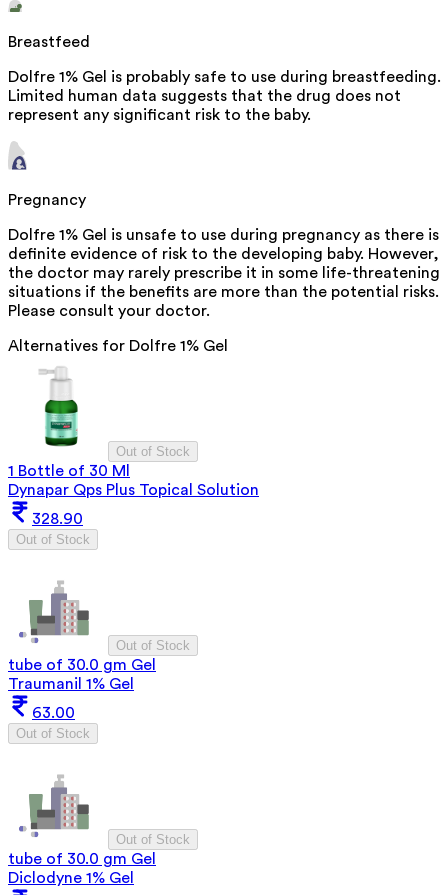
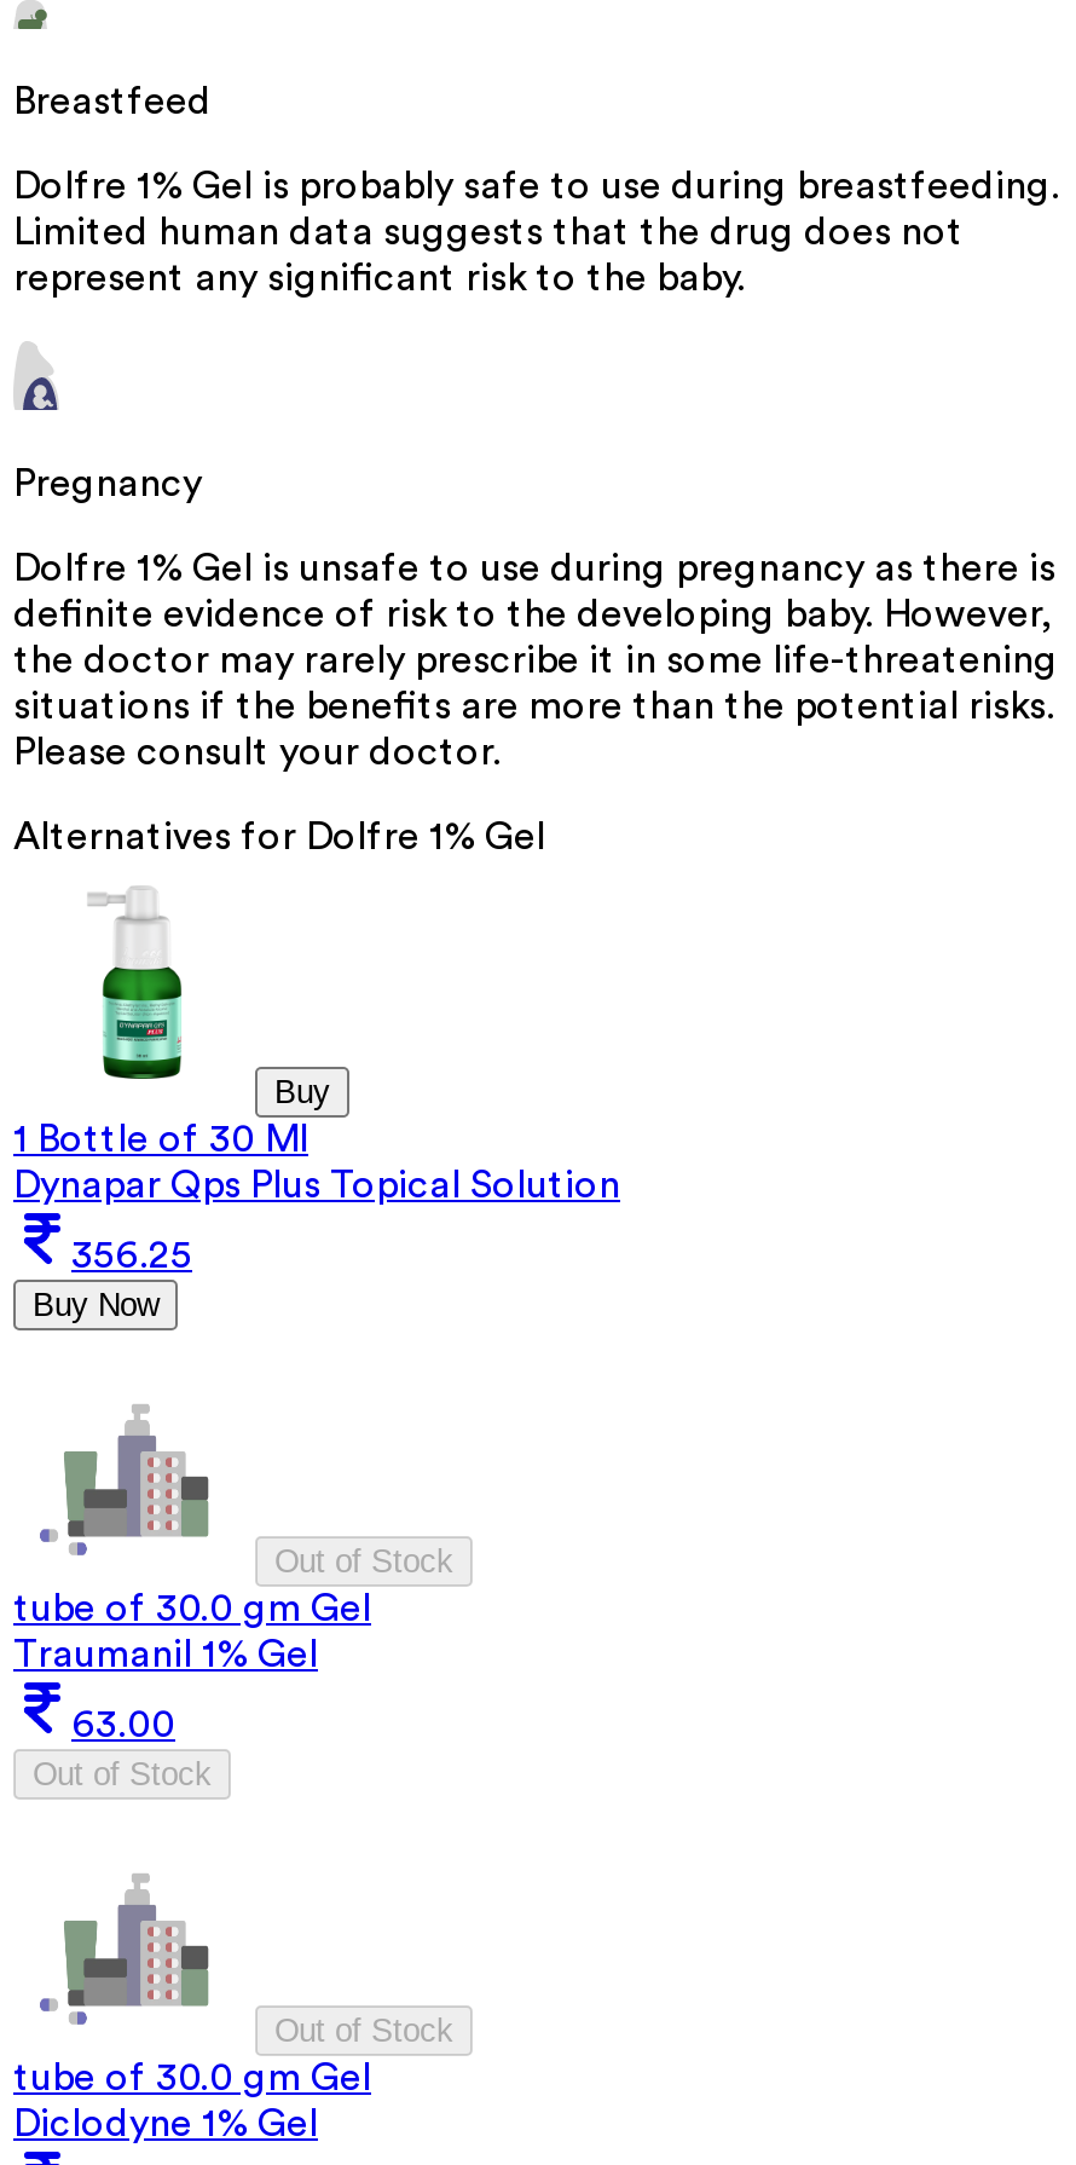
[116,444,190,459] Out of Stock -> [274,1075,330,1111] Buy
[16,511,90,547] 328.90 | Out of Stock -> [33,1237,192,1324] 356.25 | Buy Now

